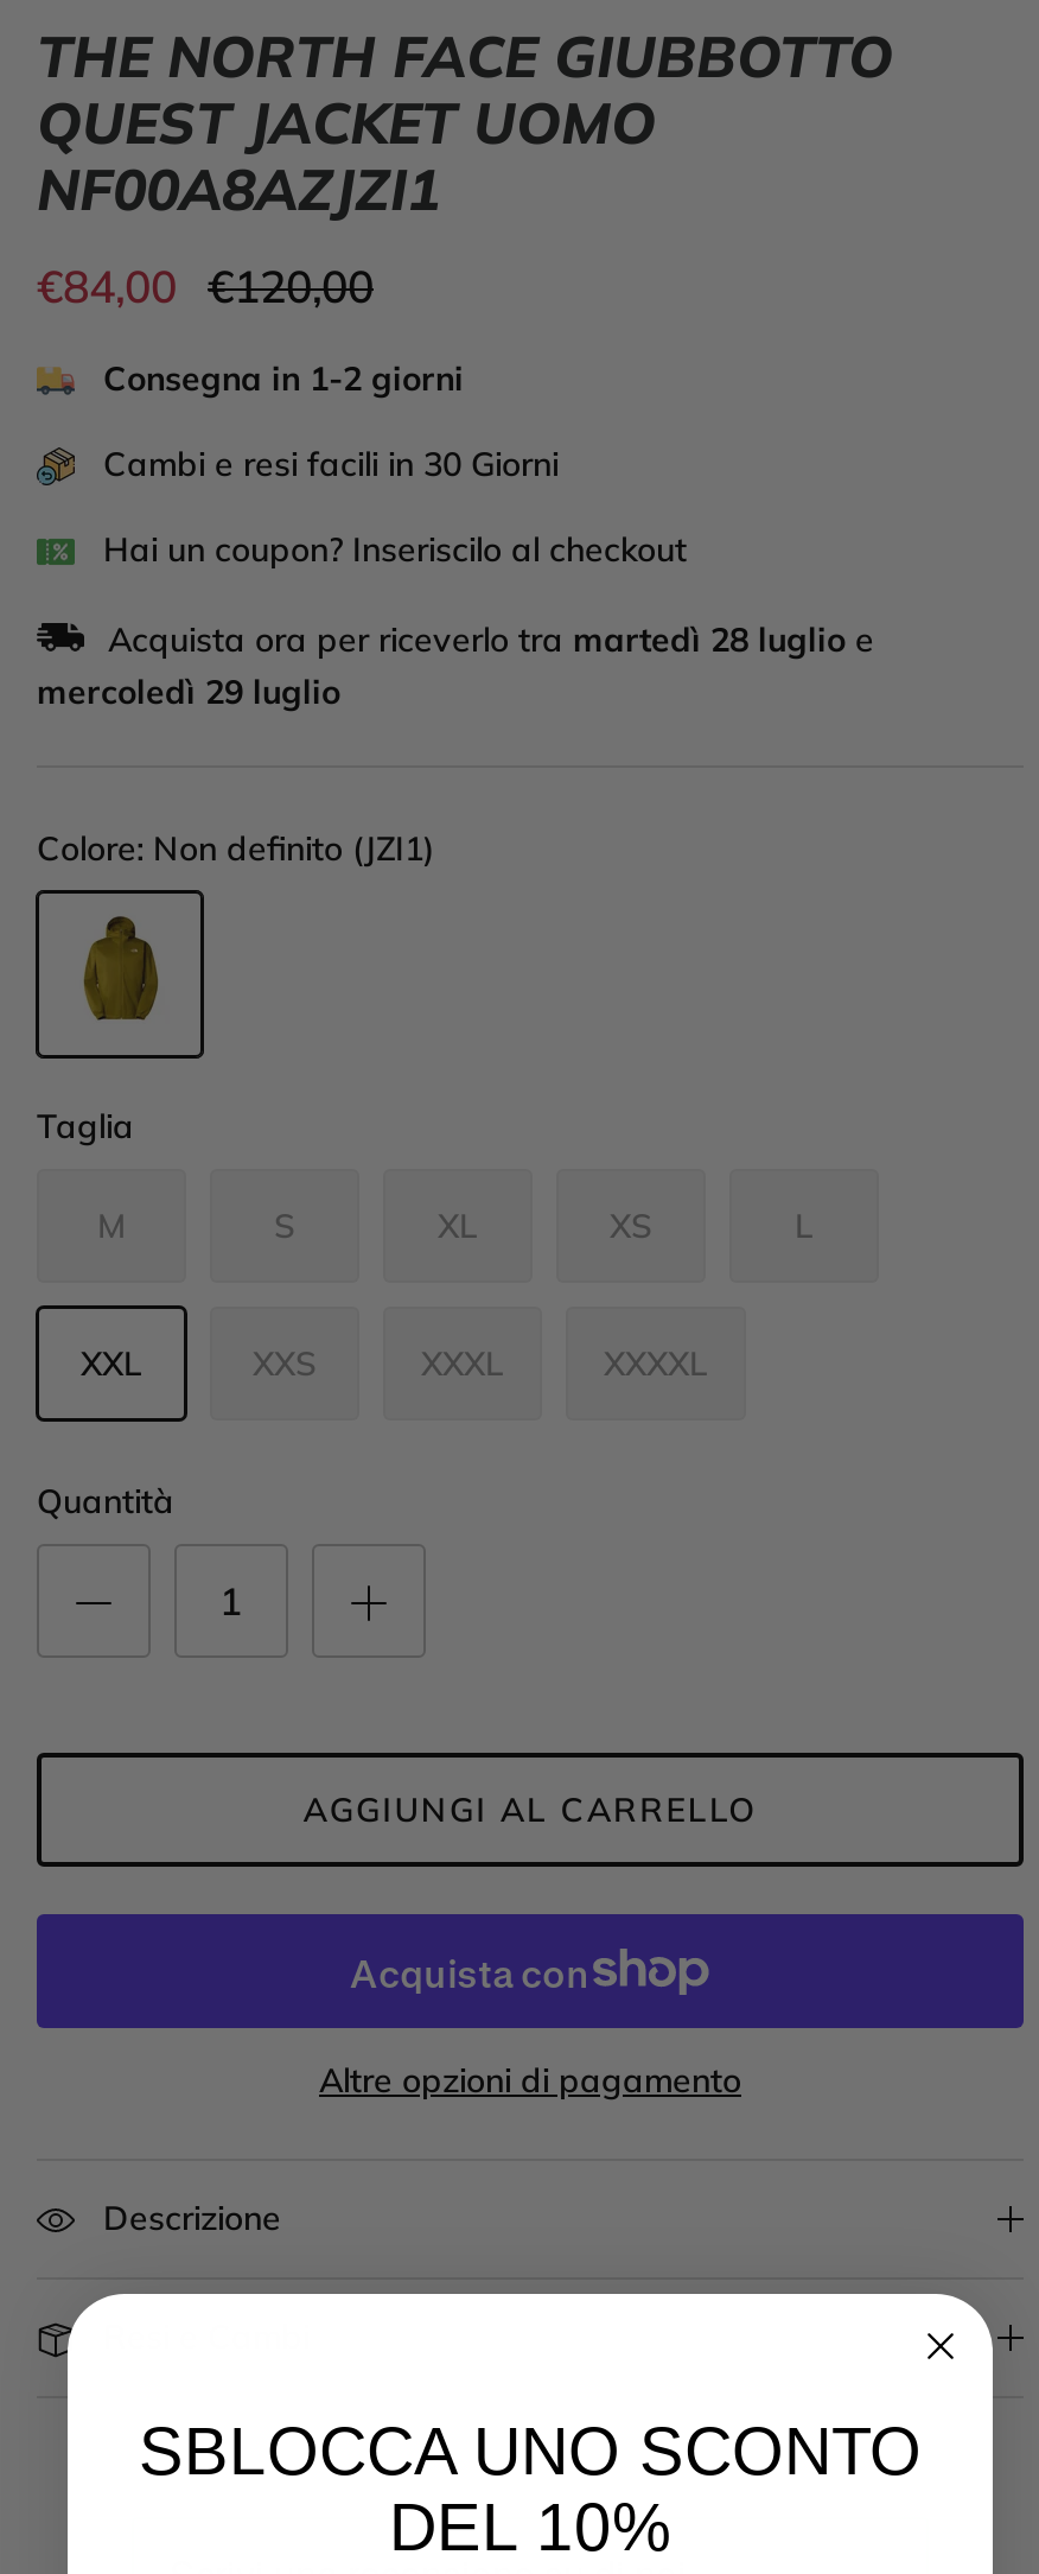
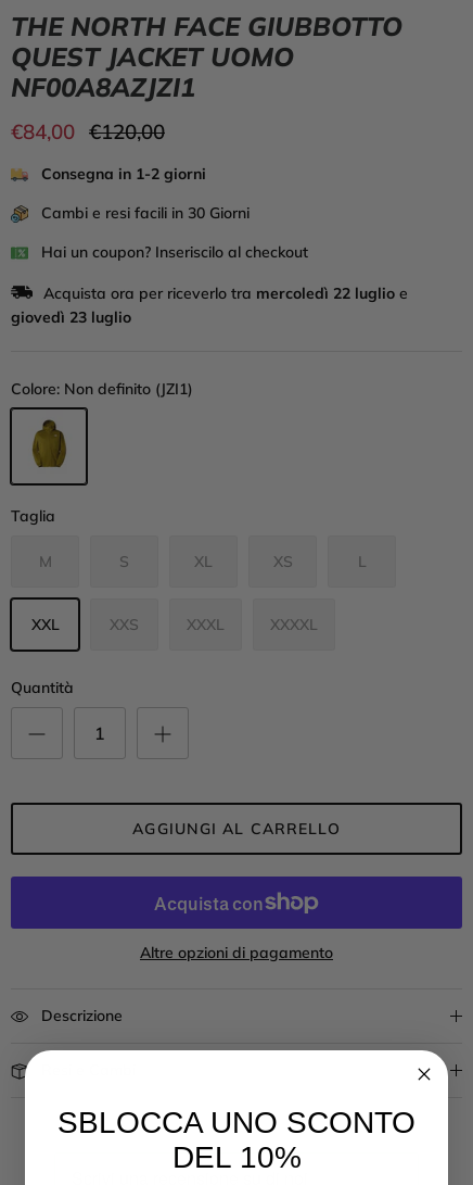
[108,619,874,662] Acquista ora per riceverlo tra martedì 28 luglio e -> [43,284,408,303] Acquista ora per riceverlo tra mercoledì 22 luglio e
[37,671,340,714] mercoledì 29 luglio -> [11,308,131,327] giovedì 23 luglio

